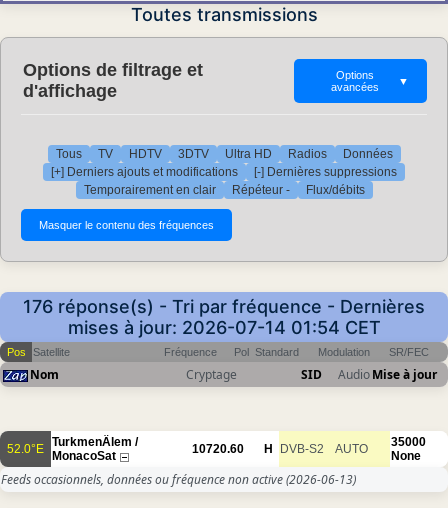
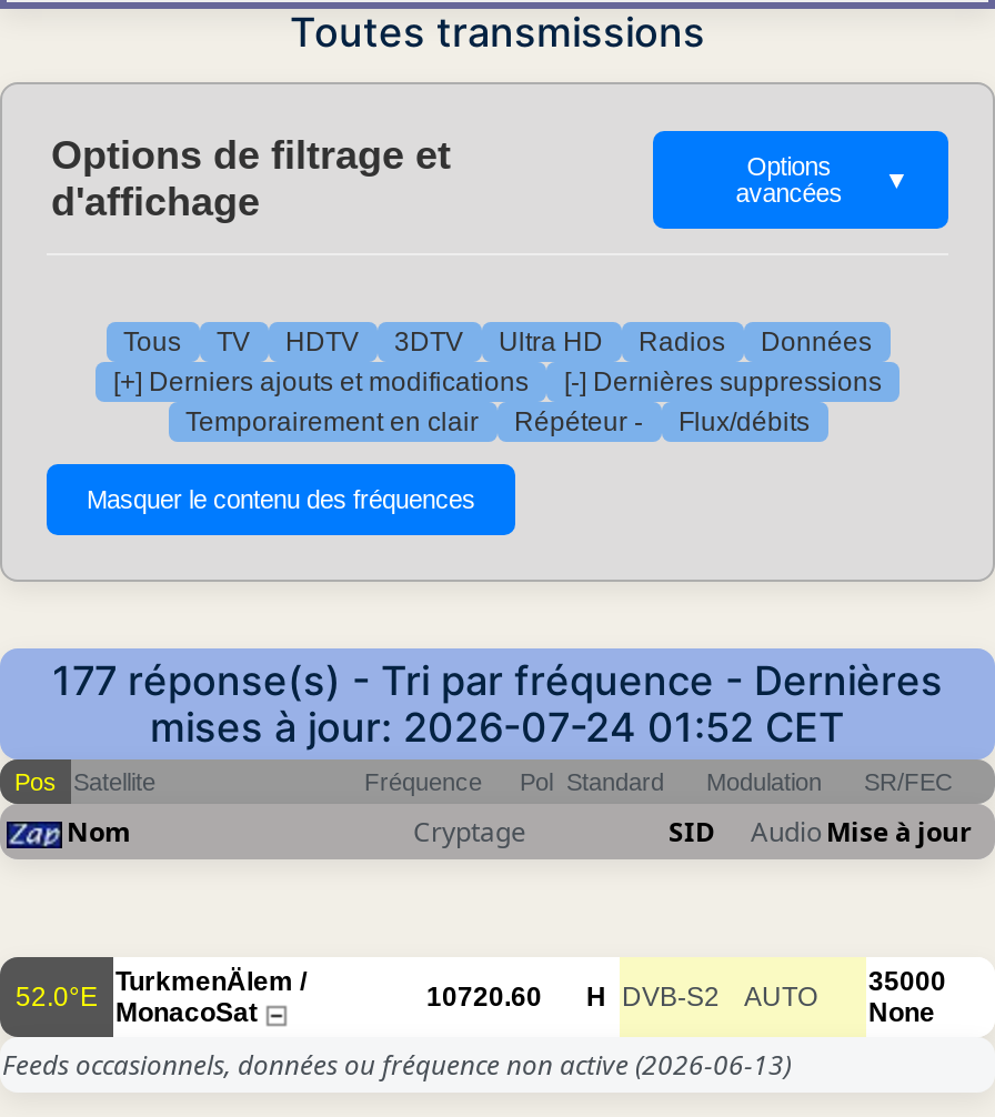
[23,296,425,317] 176 réponse(s) - Tri par fréquence - Dernières -> [52,658,943,705] 177 réponse(s) - Tri par fréquence - Dernières
[67,317,380,338] mises à jour: 2026-07-14 01:54 CET -> [150,705,845,751] mises à jour: 2026-07-24 01:52 CET

